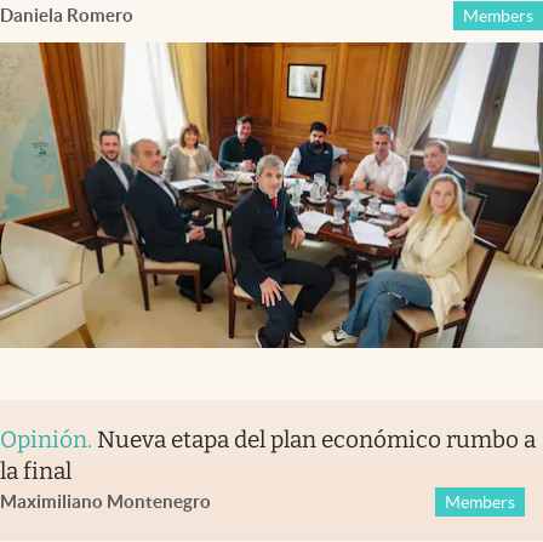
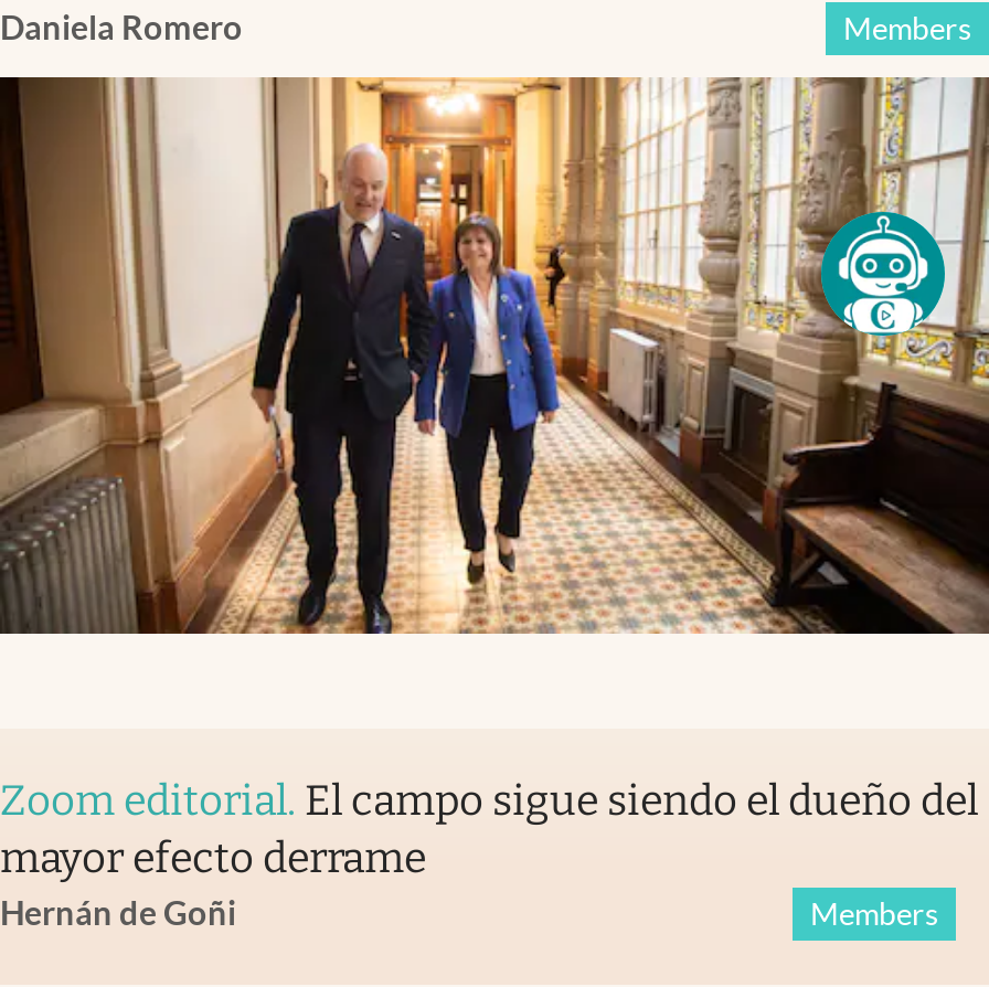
[4,41,539,349] [image] -> [7,75,982,636] [image]
[0,425,536,511] Opinión. Nueva etapa del plan económico rumbo a | la final | Maximiliano Montenegro -> [0,774,978,931] Zoom editorial. El campo sigue siendo el dueño del | mayor efecto derrame | Hernán de Goñi

